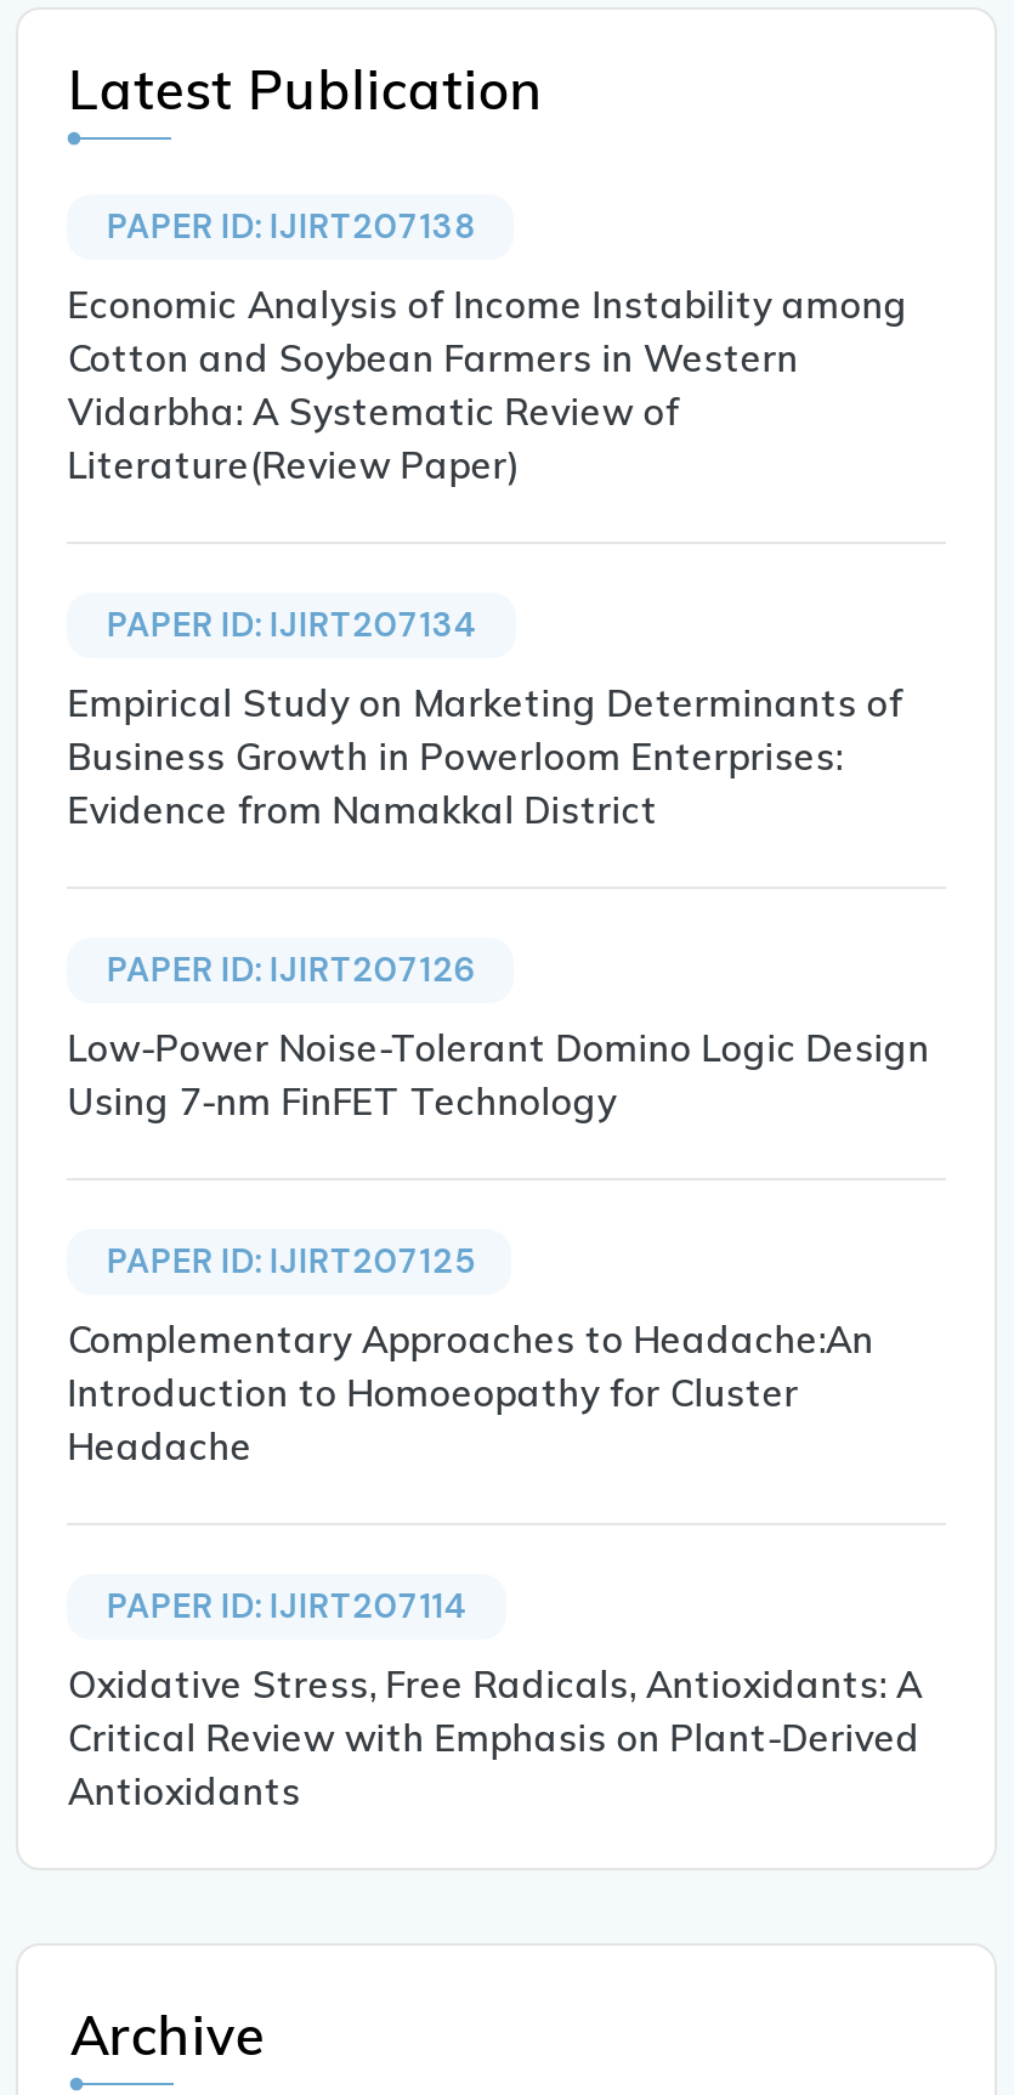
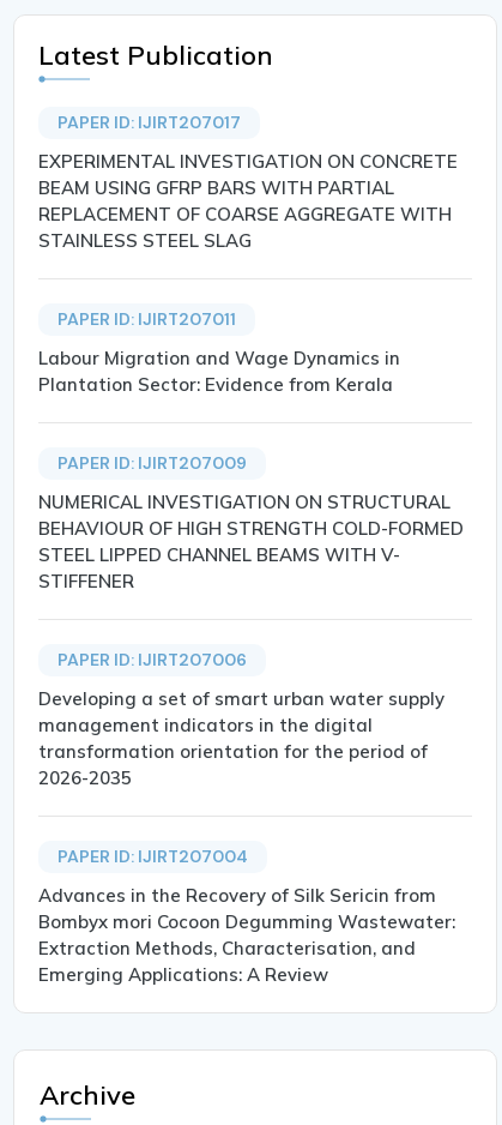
[107,205,476,248] PAPER ID: IJIRT207138 -> [58,112,241,133] PAPER ID: IJIRT207017
[68,282,908,489] Economic Analysis of Income Instability among | Cotton and Soybean Farmers in Western | Vidarbha: A Systematic Review of | Literature(Review Paper) -> [39,150,458,252] EXPERIMENTAL INVESTIGATION ON CONCRETE | BEAM USING GFRP BARS WITH PARTIAL | REPLACEMENT OF COARSE AGGREGATE WITH | STAINLESS STEEL SLAG
[107,603,478,647] PAPER ID: IJIRT207134 -> [58,308,237,330] PAPER ID: IJIRT207011
[68,681,903,834] Empirical Study on Marketing Determinants of | Business Growth in Powerloom Enterprises: | Evidence from Namakkal District -> [39,347,401,396] Labour Migration and Wage Dynamics in | Plantation Sector: Evidence from Kerala
[107,948,476,992] PAPER ID: IJIRT207126 -> [58,452,247,474] PAPER ID: IJIRT207009
[68,1026,930,1125] Low-Power Noise-Tolerant Domino Logic Design | Using 7-nm FinFET Technology -> [39,491,464,593] NUMERICAL INVESTIGATION ON STRUCTURAL | BEHAVIOUR OF HIGH STRENGTH COLD-FORMED | STEEL LIPPED CHANNEL BEAMS WITH V- | STIFFENER
[107,1239,473,1283] PAPER ID: IJIRT207125 -> [58,649,247,671] PAPER ID: IJIRT207006
[68,1317,874,1470] Complementary Approaches to Headache:An | Introduction to Homoeopathy for Cluster | Headache -> [39,687,445,789] Developing a set of smart urban water supply | management indicators in the digital | transformation orientation for the period of | 2026-2035
[107,1584,469,1628] PAPER ID: IJIRT207114 -> [58,846,248,867] PAPER ID: IJIRT207004
[68,1662,923,1815] Oxidative Stress, Free Radicals, Antioxidants: A | Critical Review with Emphasis on Plant-Derived | Antioxidants -> [39,884,456,986] Advances in the Recovery of Silk Sericin from | Bombyx mori Cocoon Degumming Wastewater: | Extraction Methods, Characterisation, and | Emerging Applications: A Review

